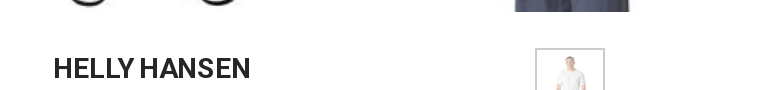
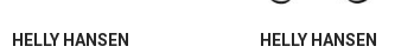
none -> [260,31,377,49] HELLY HANSEN

